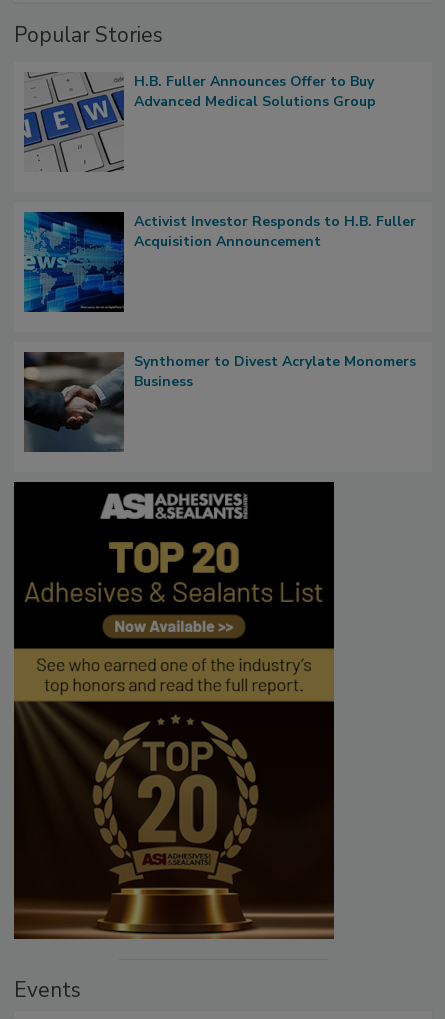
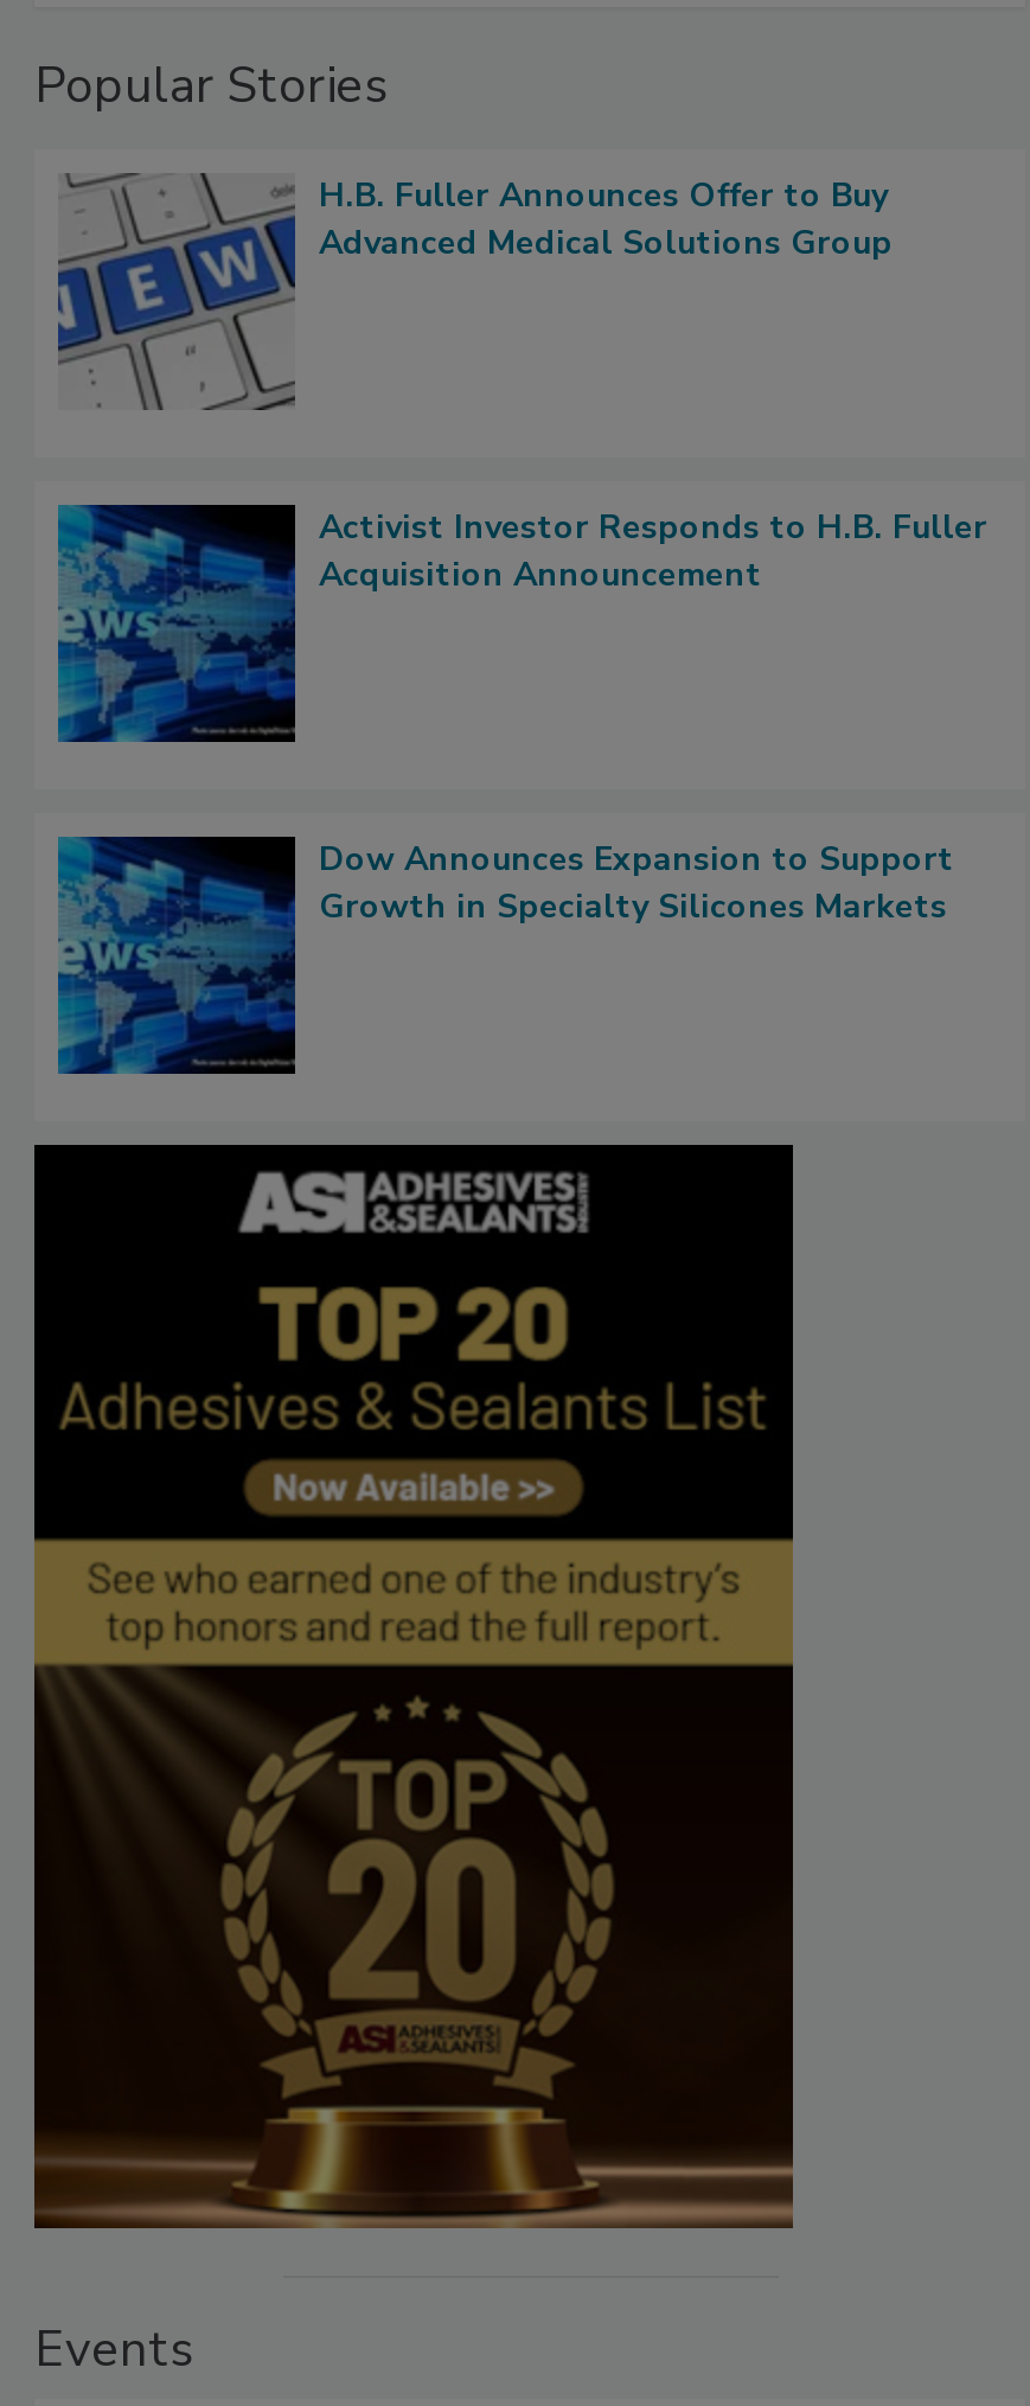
[23,351,416,453] [image] | Synthomer to Divest Acrylate Monomers | Business -> [56,834,954,1076] [image] | Dow Announces Expansion to Support | Growth in Specialty Silicones Markets

